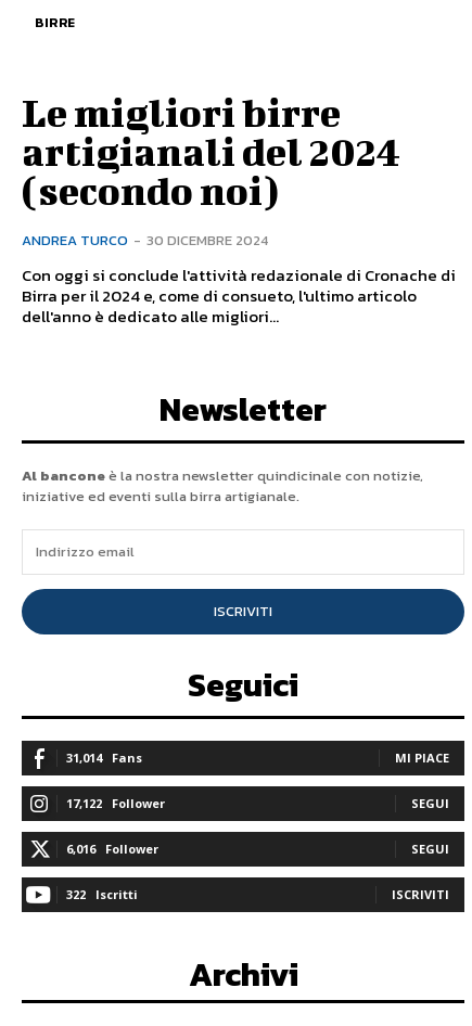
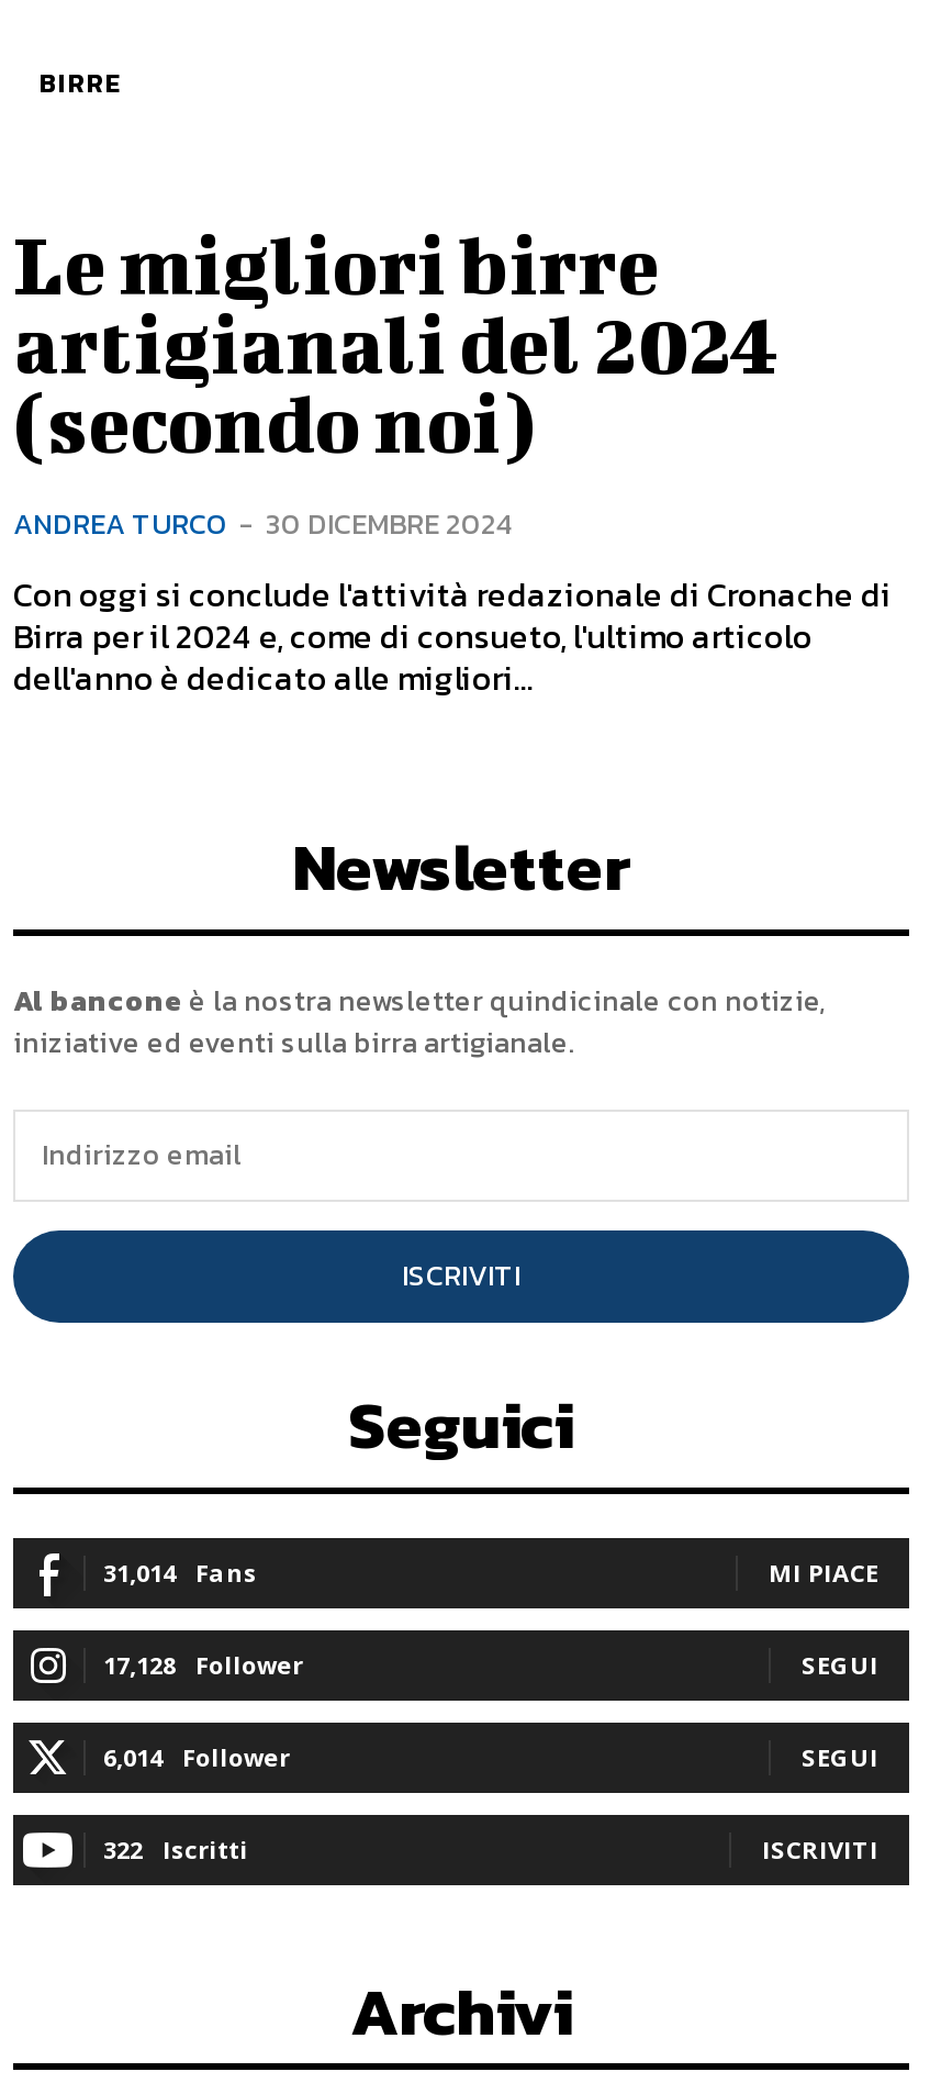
[66,795,165,811] 17,122 Follower -> [103,1647,303,1680] 17,128 Follower
[66,840,158,856] 6,016 Follower -> [103,1740,290,1773] 6,014 Follower

